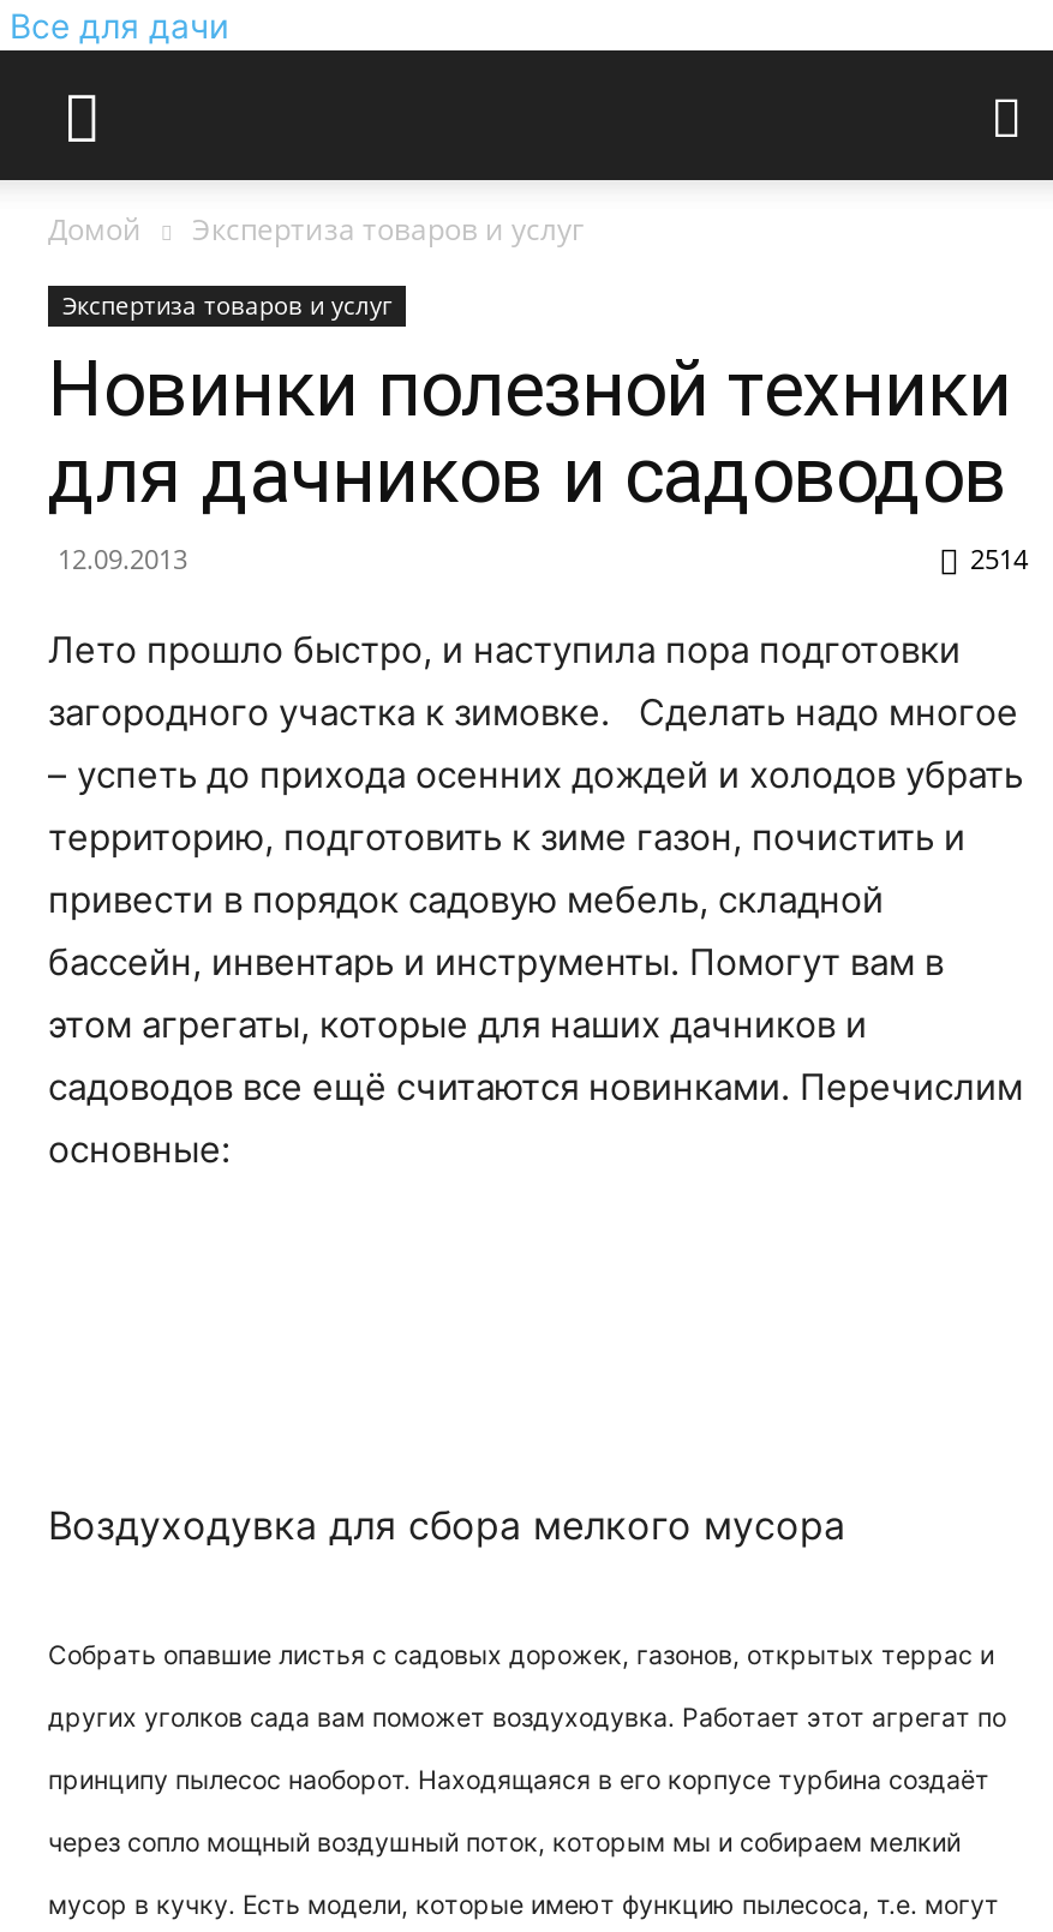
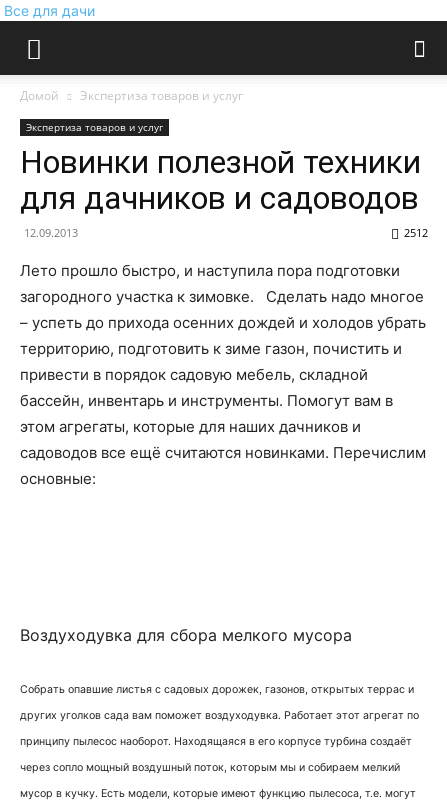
[970,540,1028,576] 2514 -> [404,225,428,240] 2512

